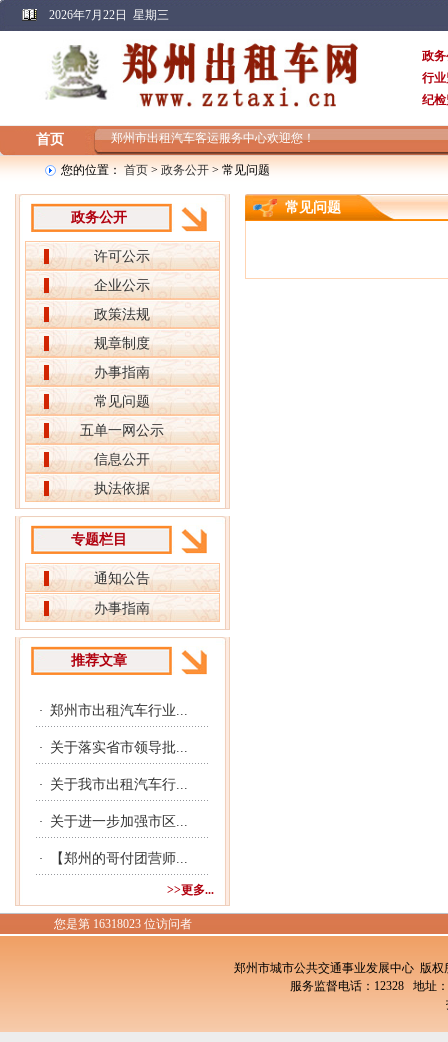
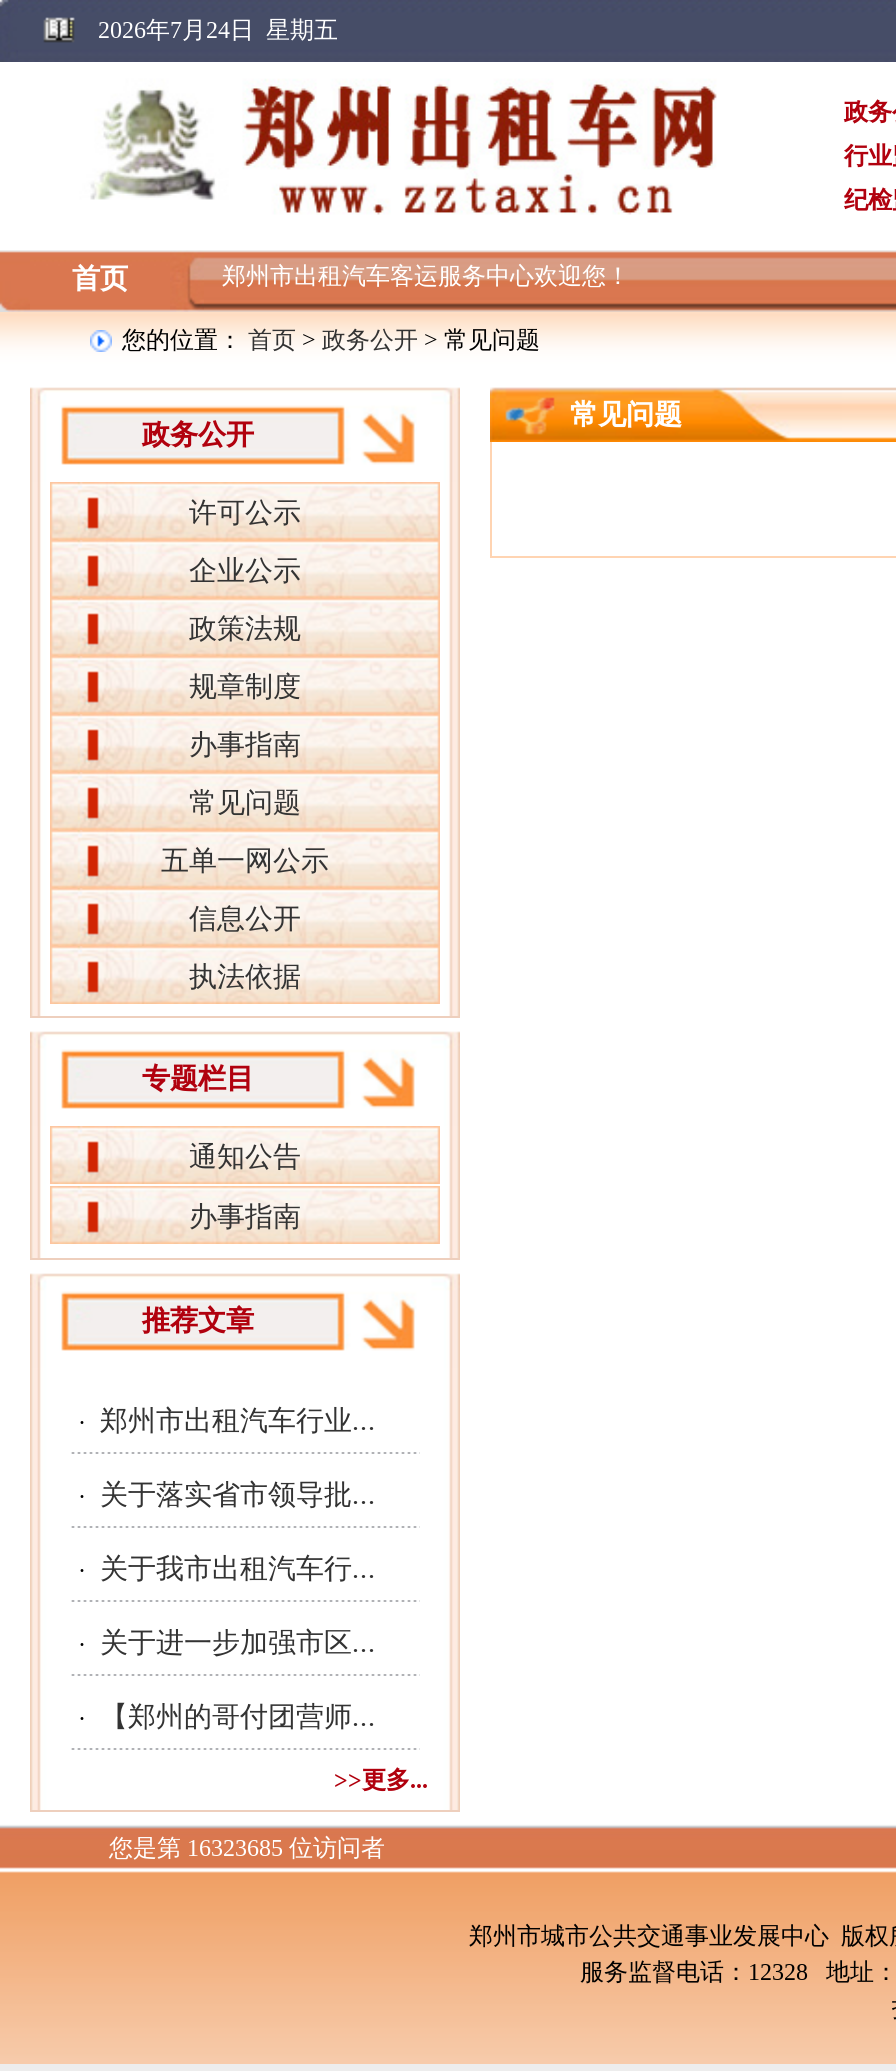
[49,8,169,22] 2026年7月22日 星期三 -> [98,16,338,44] 2026年7月24日 星期五
[54,917,192,931] 您是第 16318023 位访问者 -> [109,1834,385,1862] 您是第 16323685 位访问者

